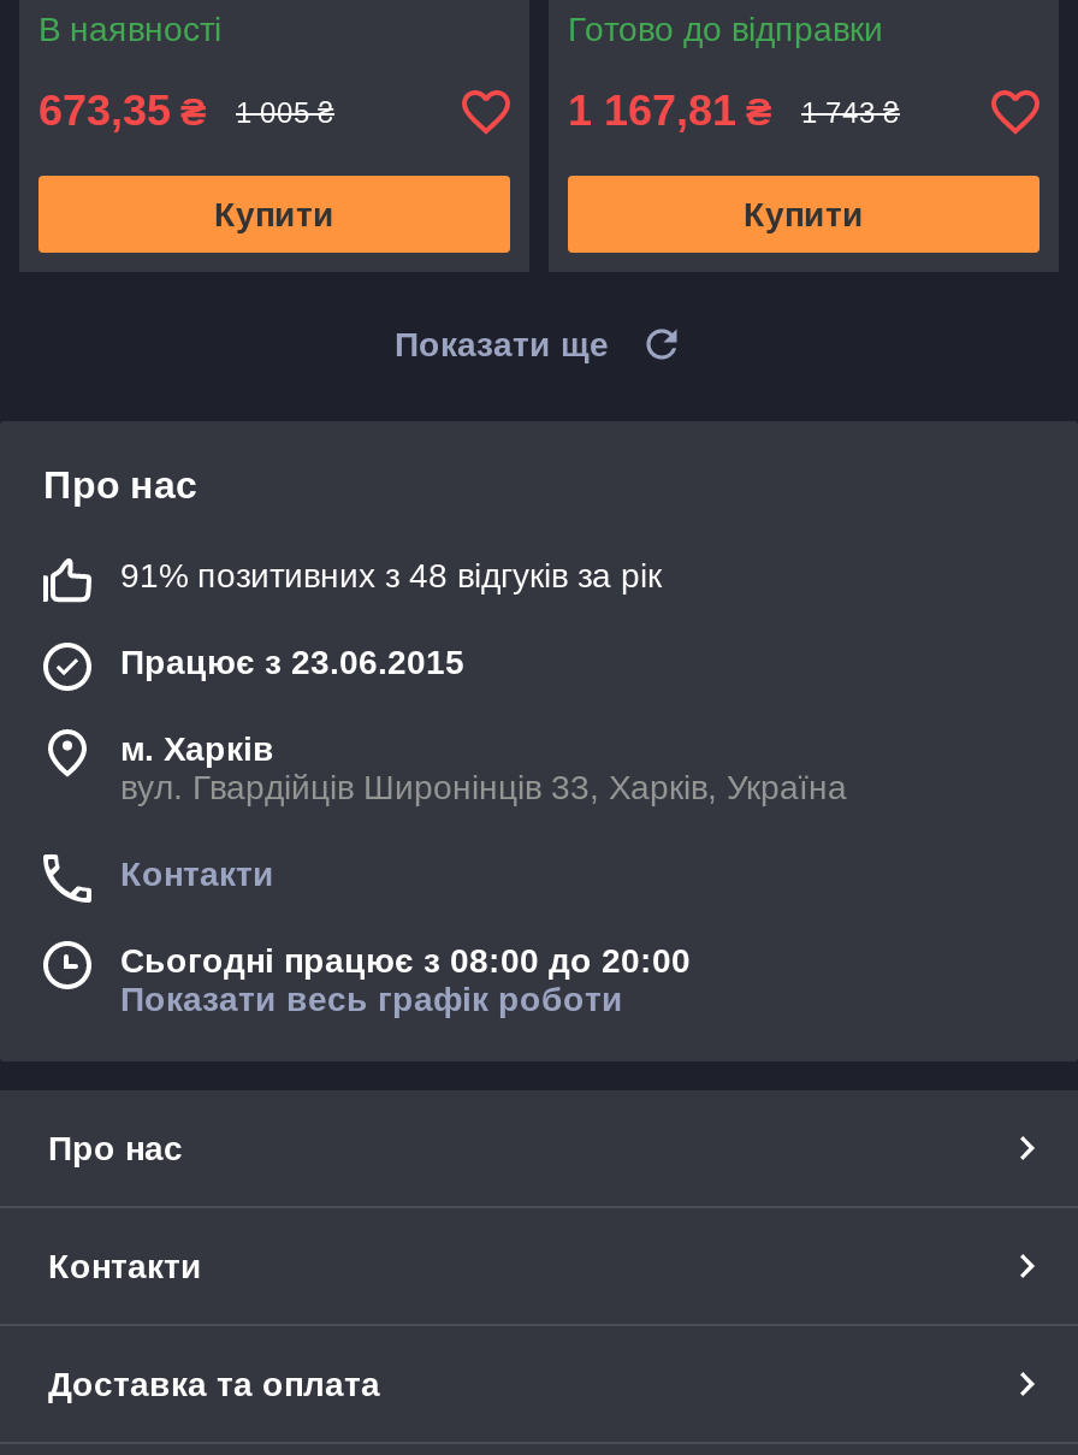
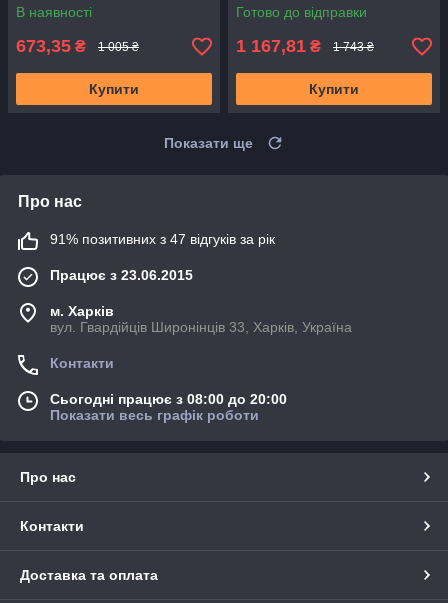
[120,557,662,595] 91% позитивних з 48 відгуків за рік -> [50,231,275,247] 91% позитивних з 47 відгуків за рік

